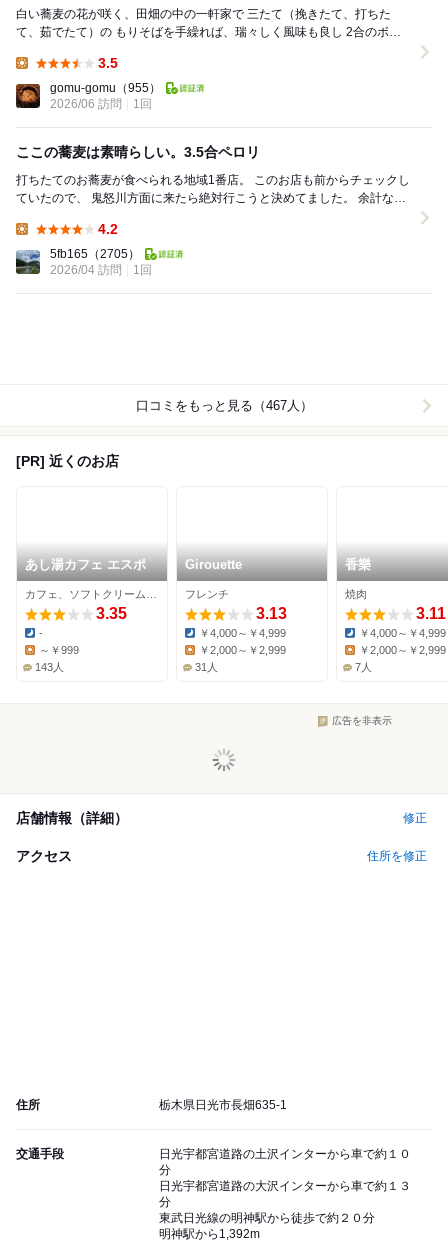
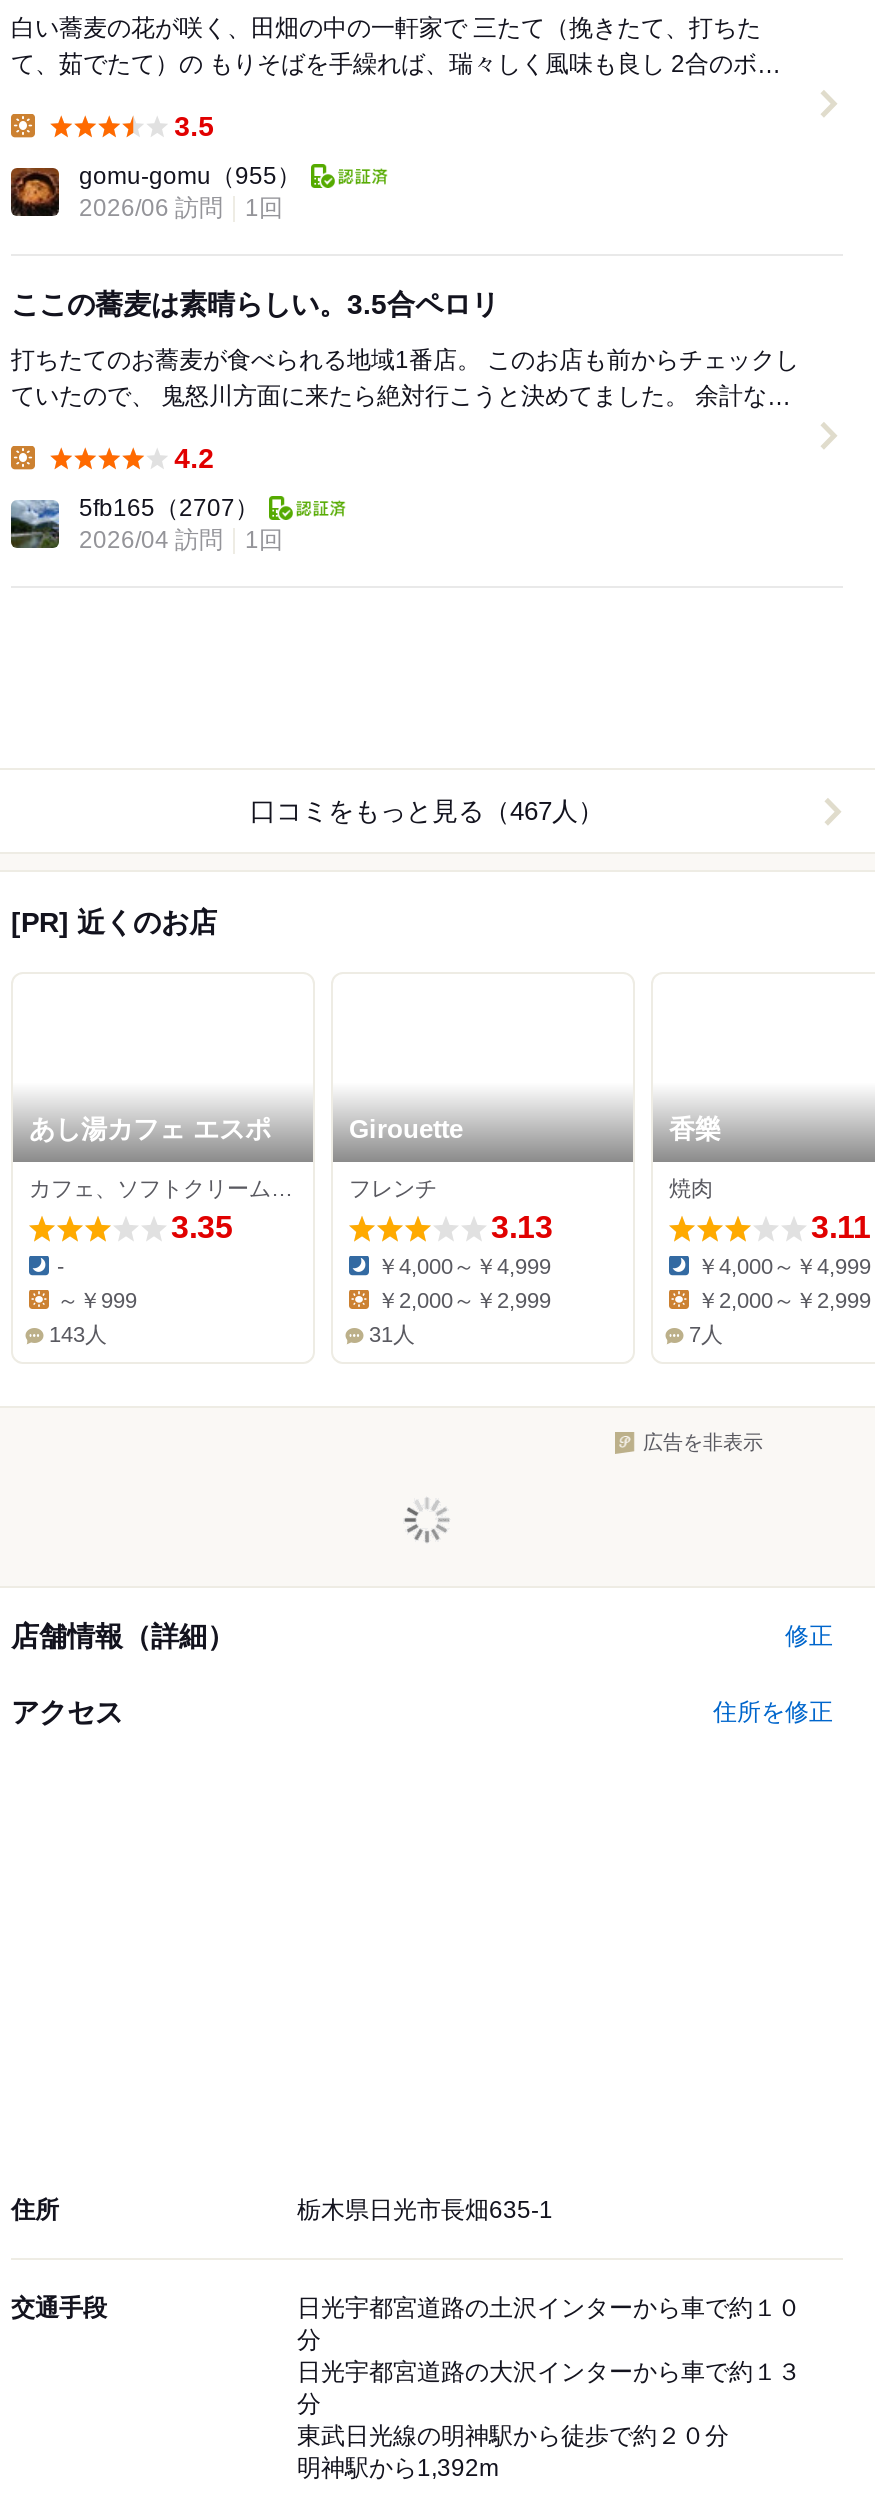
[50,247,140,261] 5fb165（2705） -> [79,495,259,523] 5fb165（2707）

